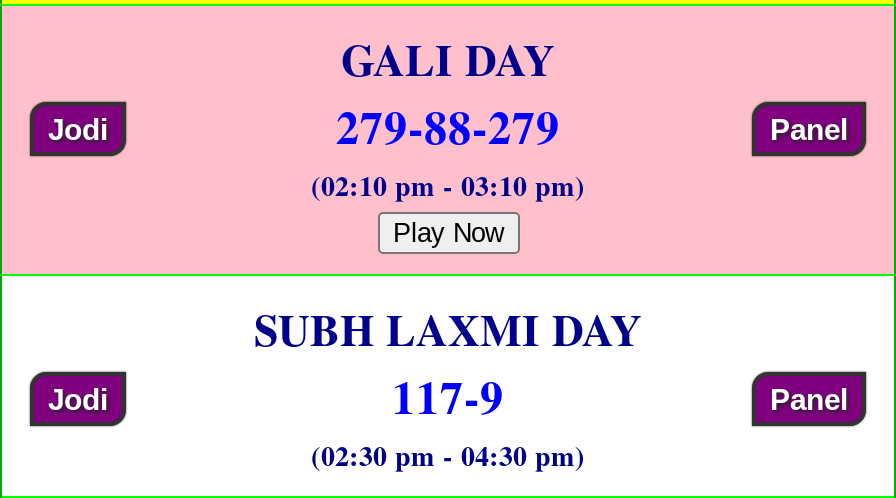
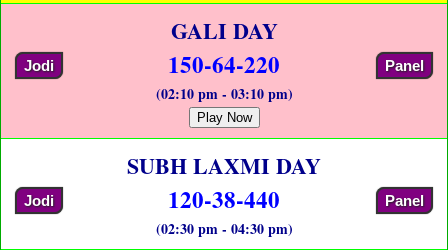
[336,92,560,160] 279-88-279 -> [168,47,280,81] 150-64-220
[392,362,504,430] 117-9 -> [168,182,280,216] 120-38-440

